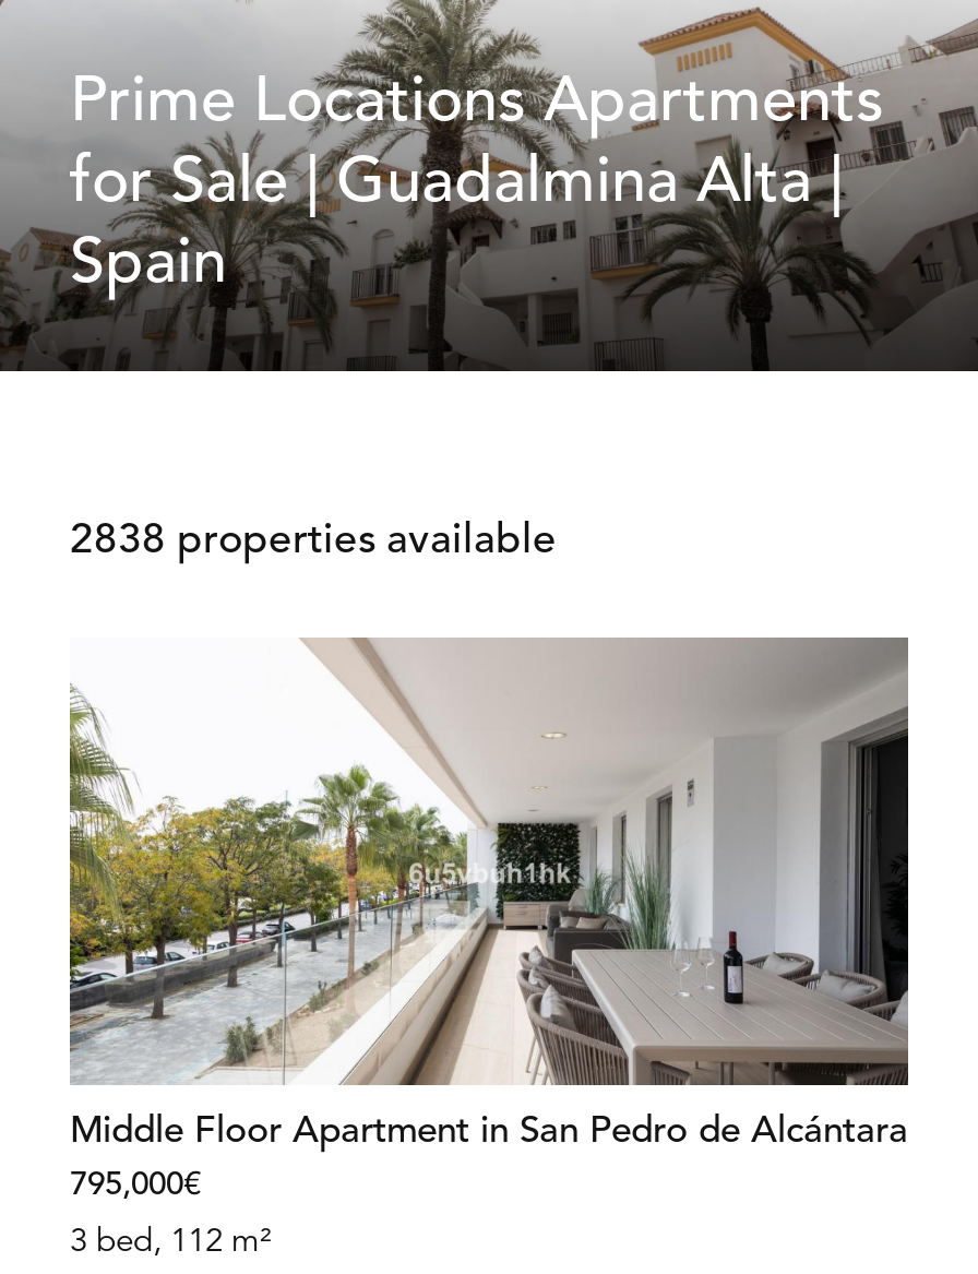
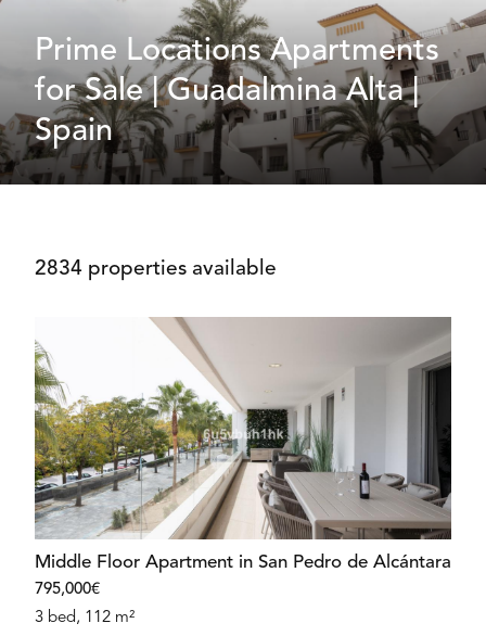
[70,522,557,563] 2838 properties available -> [35,259,277,280] 2834 properties available

